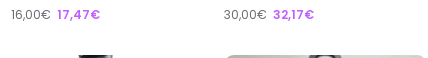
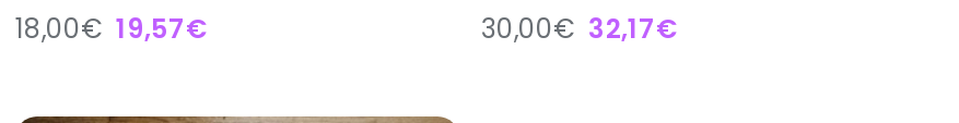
[11,6,100,23] 16,00€ 17,47€ -> [15,9,208,46] 18,00€ 19,57€

